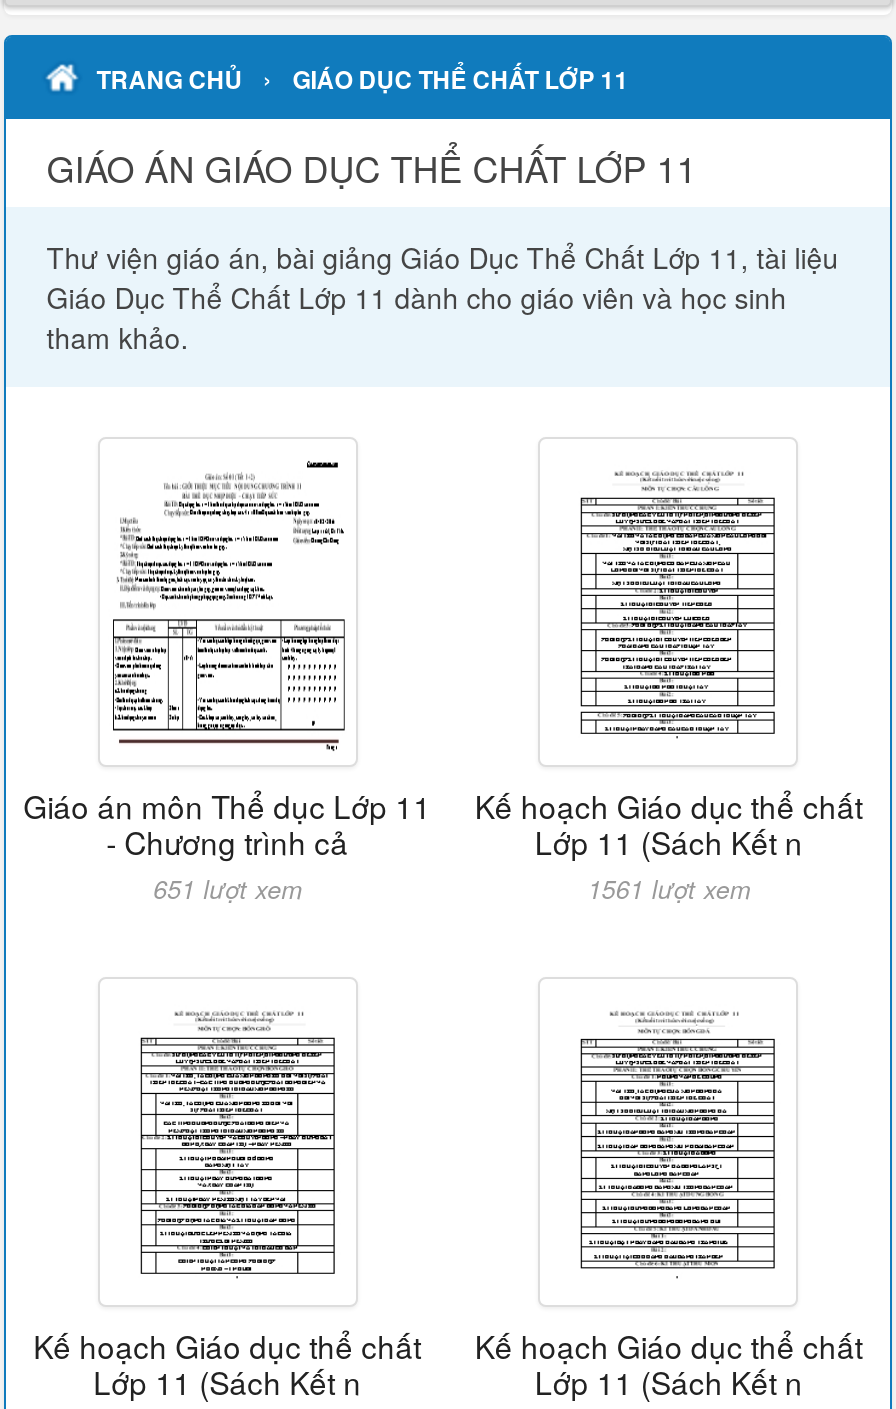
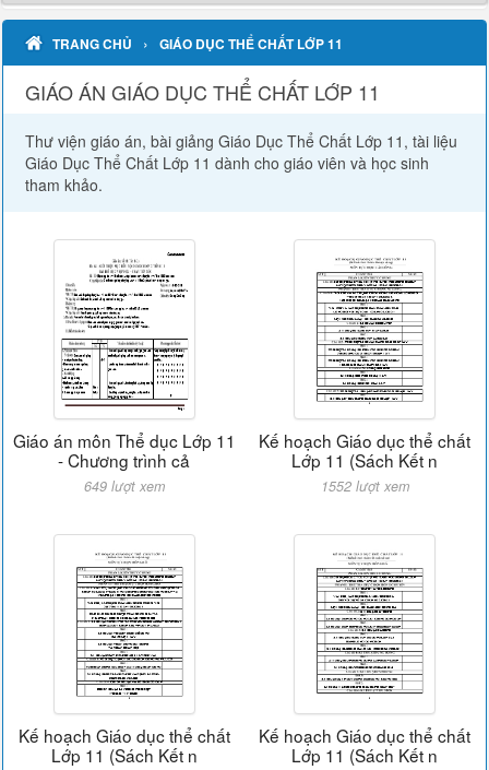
[153,871,301,907] 651 lượt xem -> [84,476,164,496] 649 lượt xem
[588,871,750,907] 1561 lượt xem -> [321,476,409,496] 1552 lượt xem

